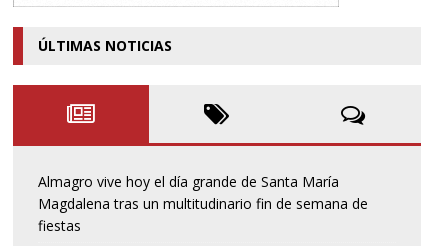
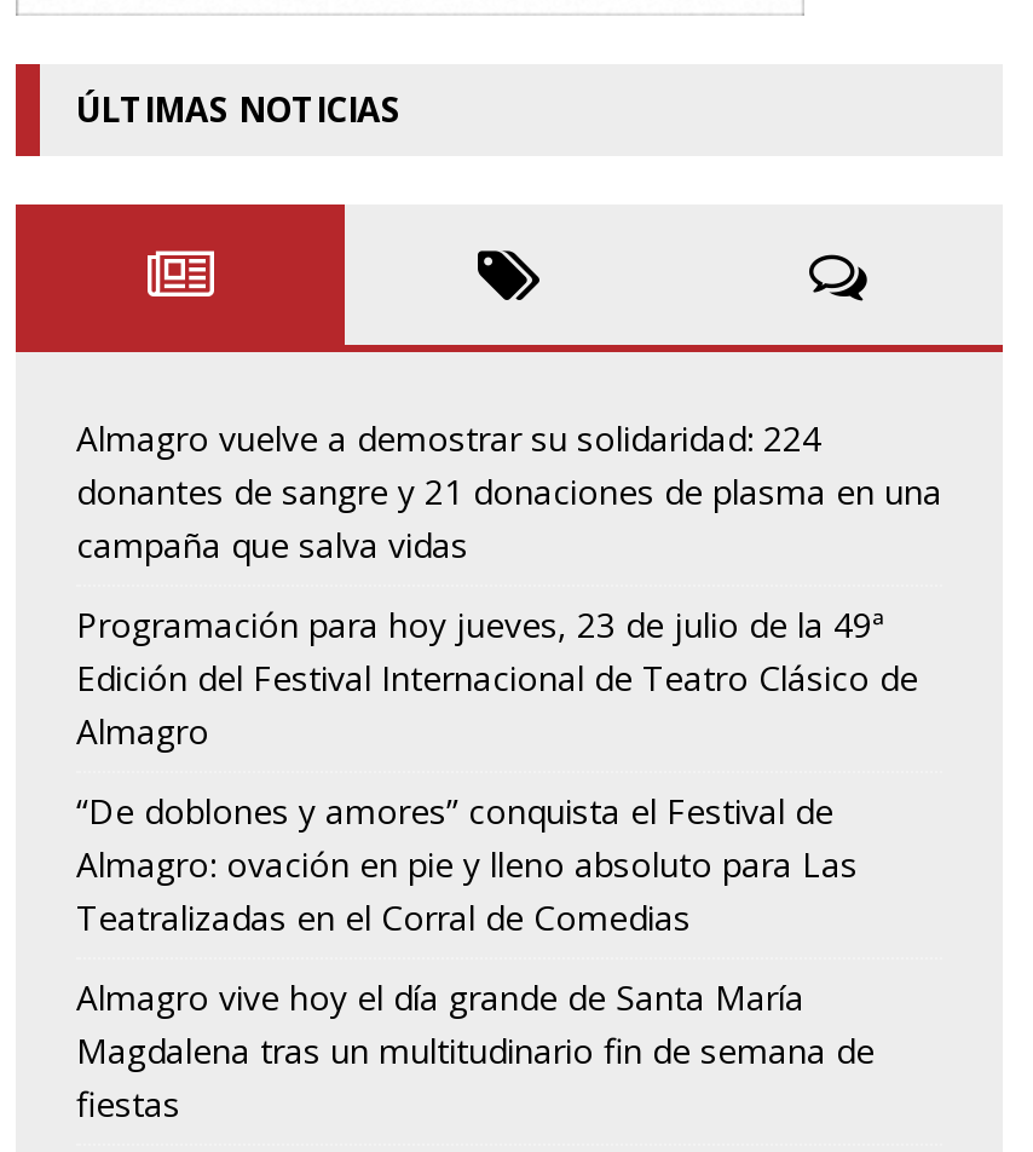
none -> [76,416,942,941] Almagro vuelve a demostrar su solidaridad: 224 | donantes de sangre y 21 donaciones de plasma en una | campaña que salva vidas | Programación para hoy jueves, 23 de julio de la 49ª | Edición del Festival Internacional de Teatro Clásico de | Almagro | “De doblones y amores” conquista el Festival de | Almagro: ovación en pie y lleno absoluto para Las | Teatralizadas en el Corral de Comedias

